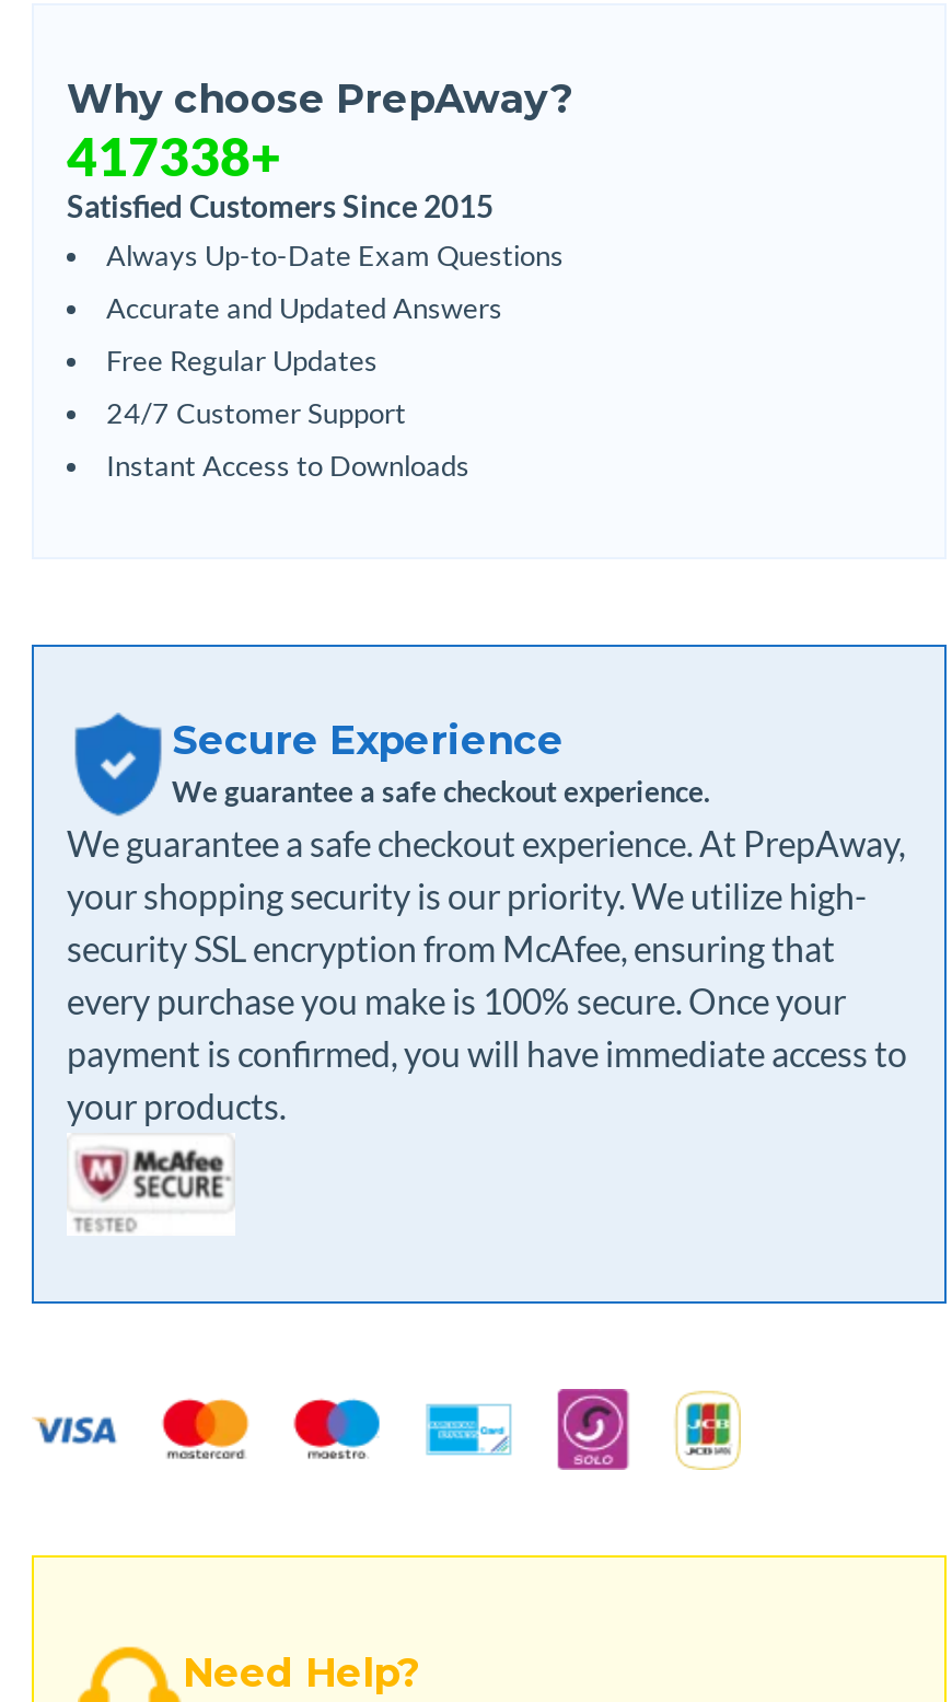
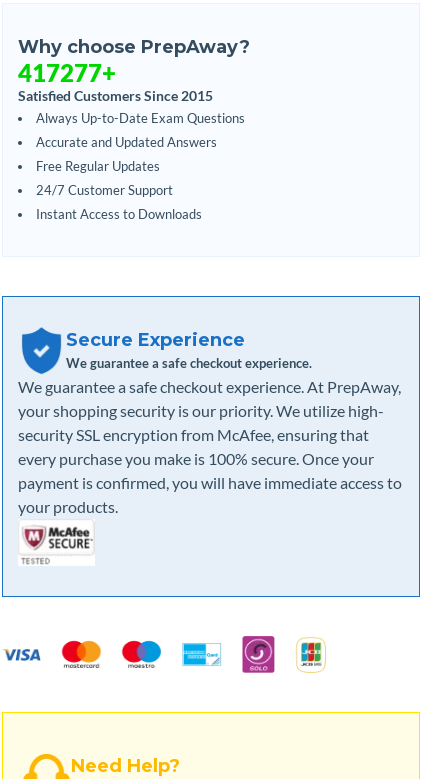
[67,123,281,187] 417338+ -> [18,58,116,87] 417277+

